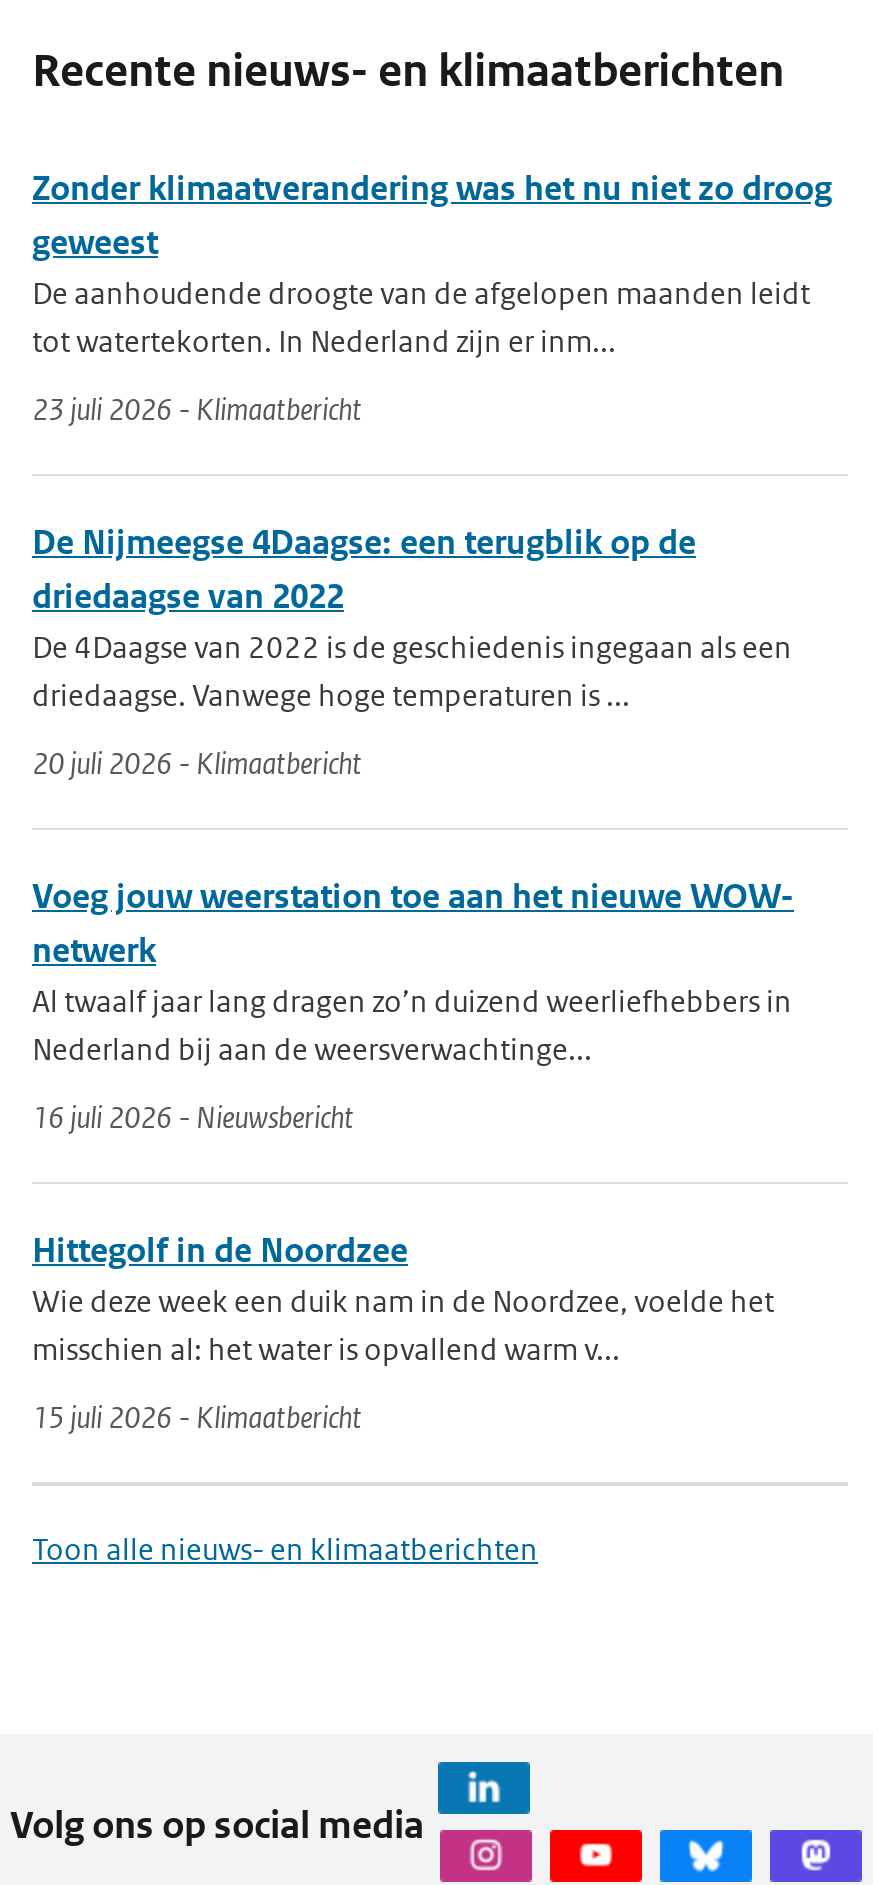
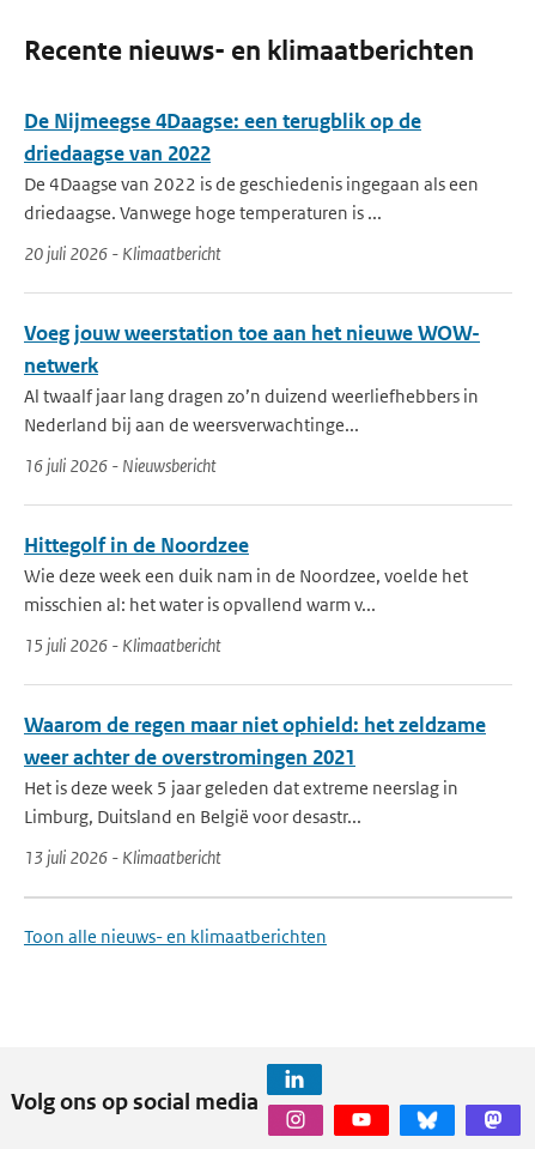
[32,166,832,428] Zonder klimaatverandering was het nu niet zo droog | geweest | De aanhoudende droogte van de afgelopen maanden leidt | tot watertekorten. In Nederland zijn er inm... | 23 juli 2026 - Klimaatbericht -> none
moved [32,520,794,1436] -> [24,108,480,657]: De Nijmeegse 4Daagse: een terugblik op de | driedaagse van 2022 | De 4Daagse van 2022 is de geschiedenis ingegaan als een | ... | misschien al: het water is opvallend warm v... | 15 juli 2026 - Klimaatbericht
none -> [24,712,486,869] Waarom de regen maar niet ophield: het zeldzame | weer achter de overstromingen 2021 | Het is deze week 5 jaar geleden dat extreme neerslag in | Limburg, Duitsland en België voor desastr... | 13 juli 2026 - Klimaatbericht

